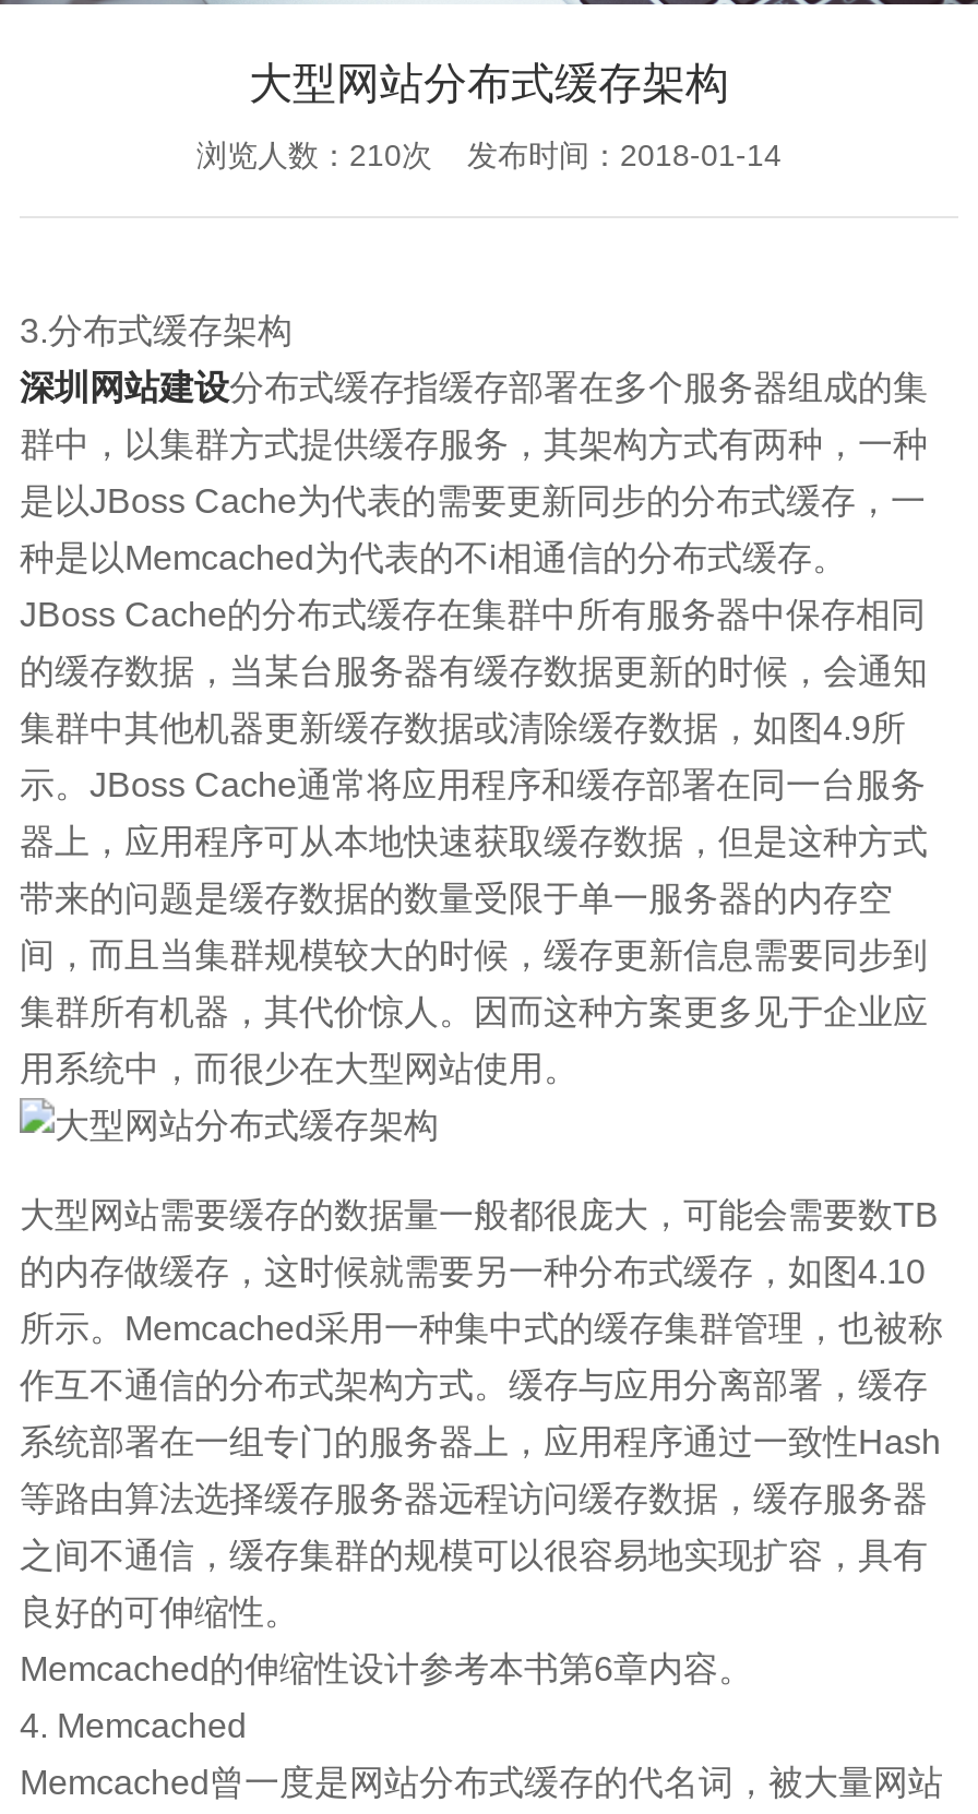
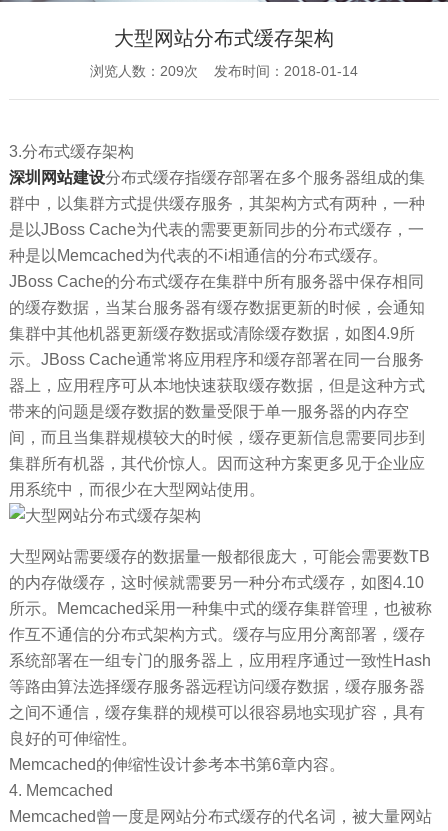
[196,138,782,172] 浏览人数：210次 发布时间：2018-01-14 -> [90,63,358,79] 浏览人数：209次 发布时间：2018-01-14

